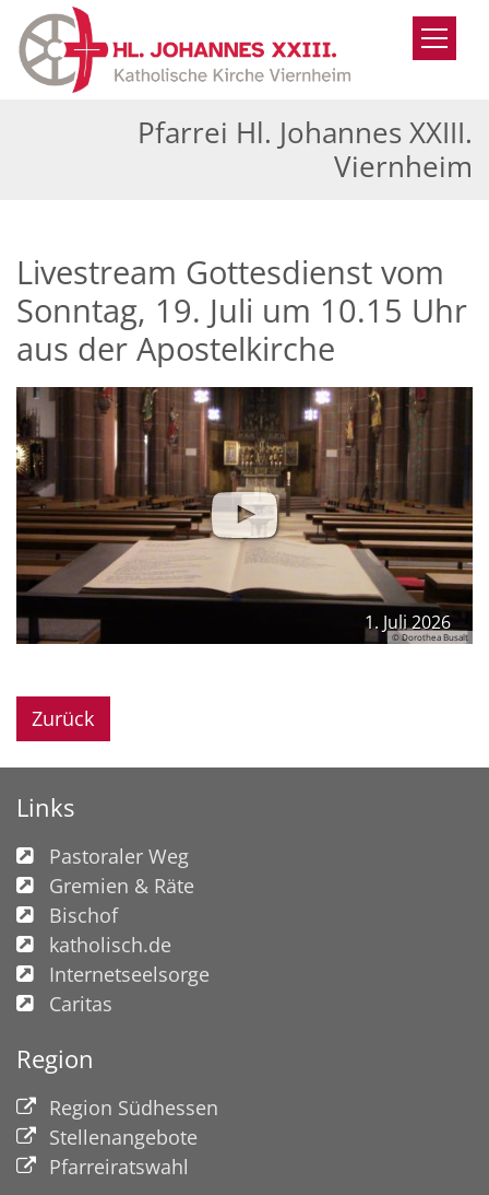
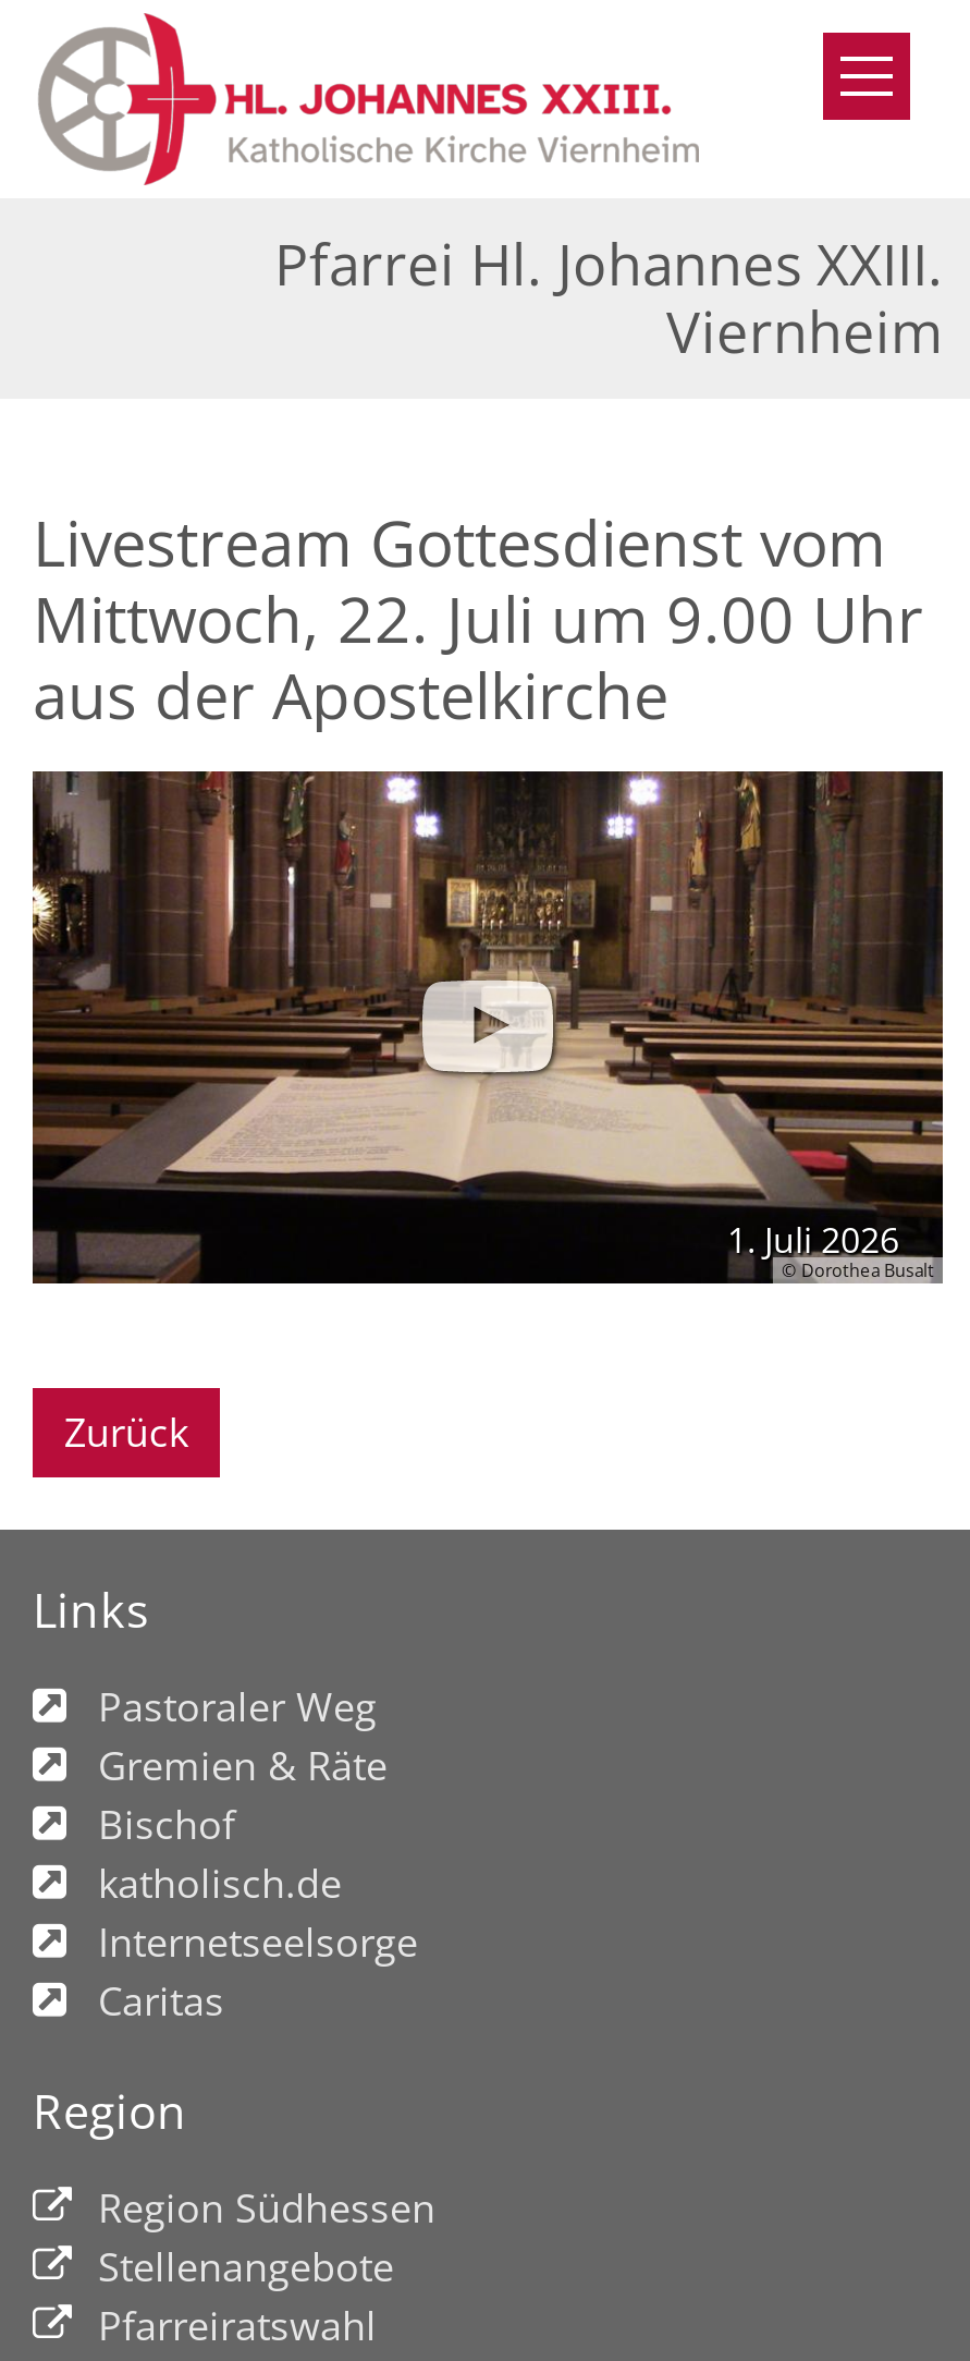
[16,288,467,331] Sonntag, 19. Juli um 10.15 Uhr -> [33,575,923,660] Mittwoch, 22. Juli um 9.00 Uhr

